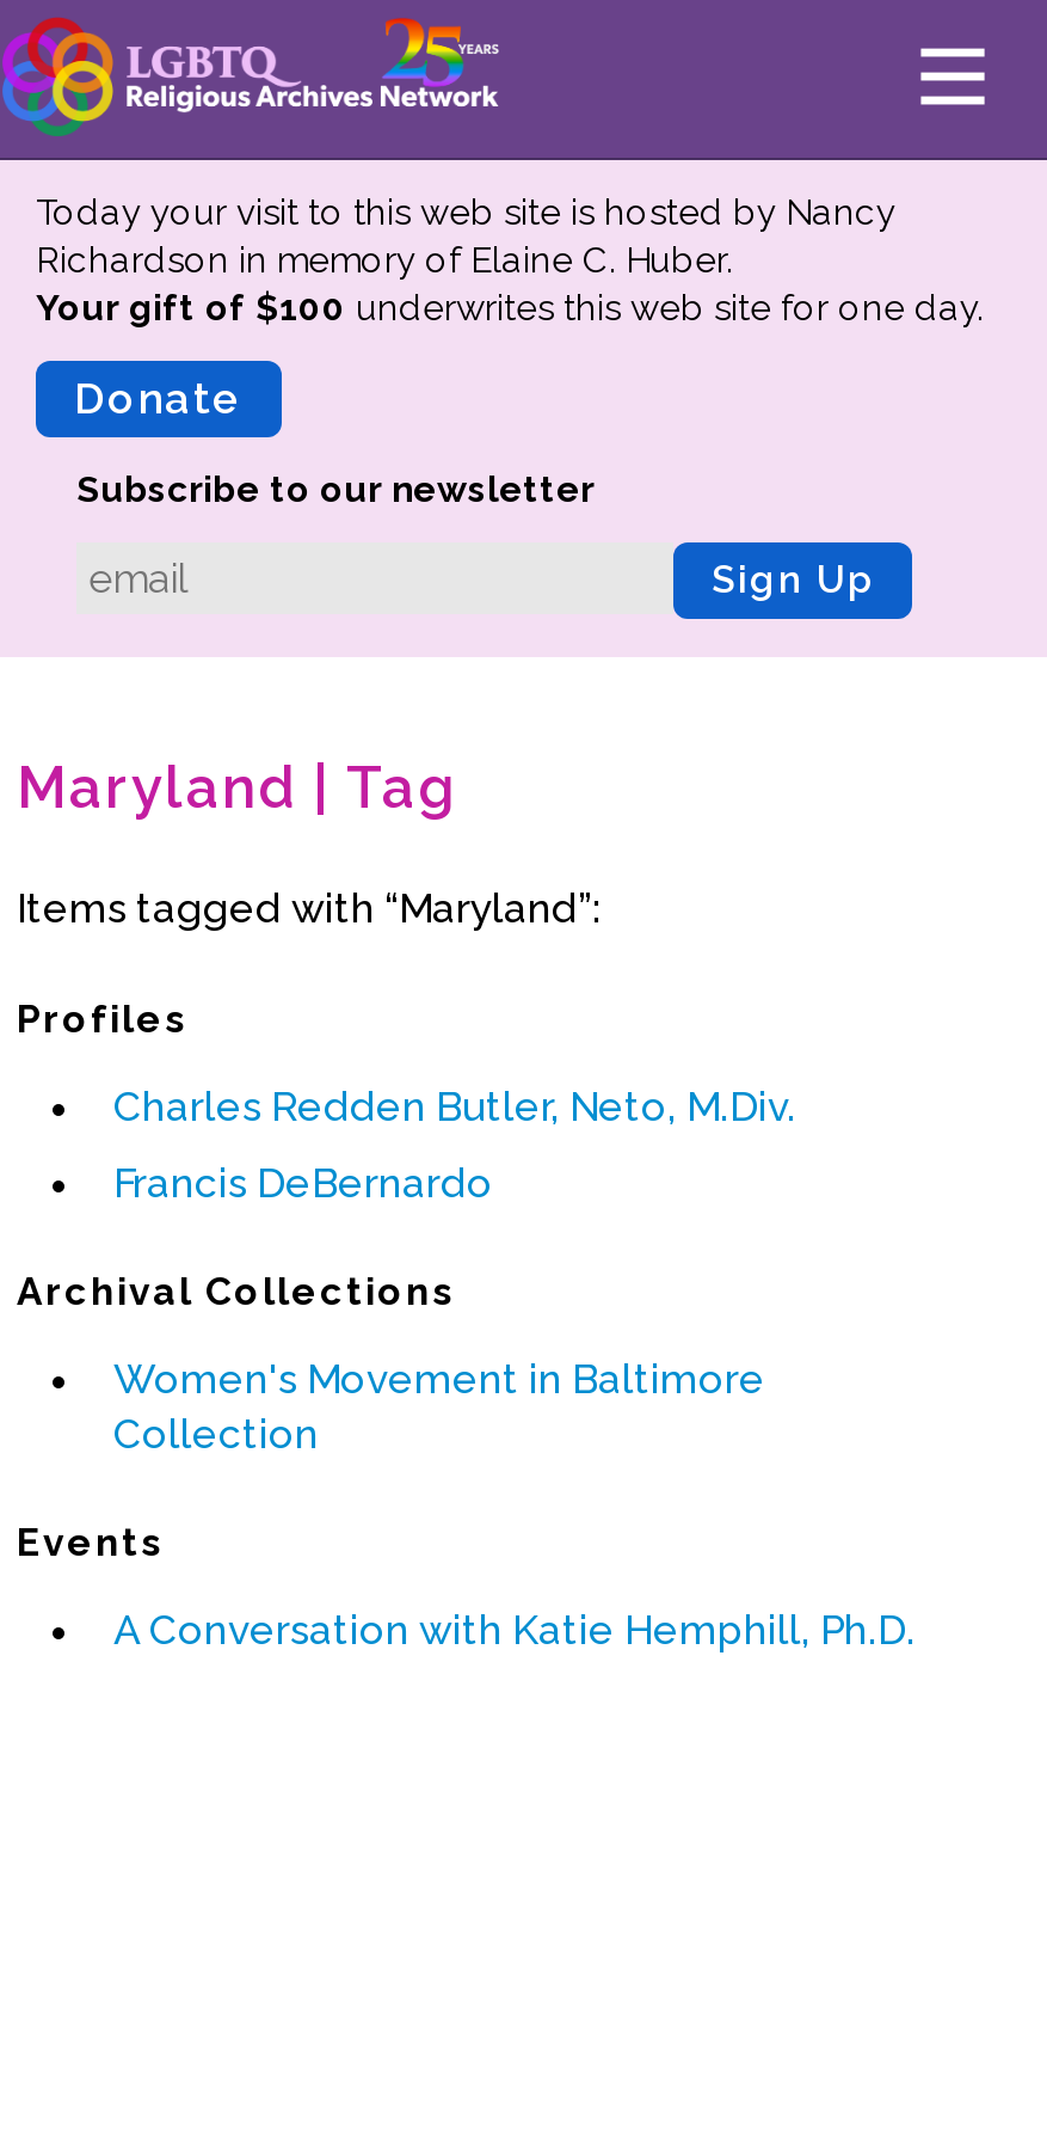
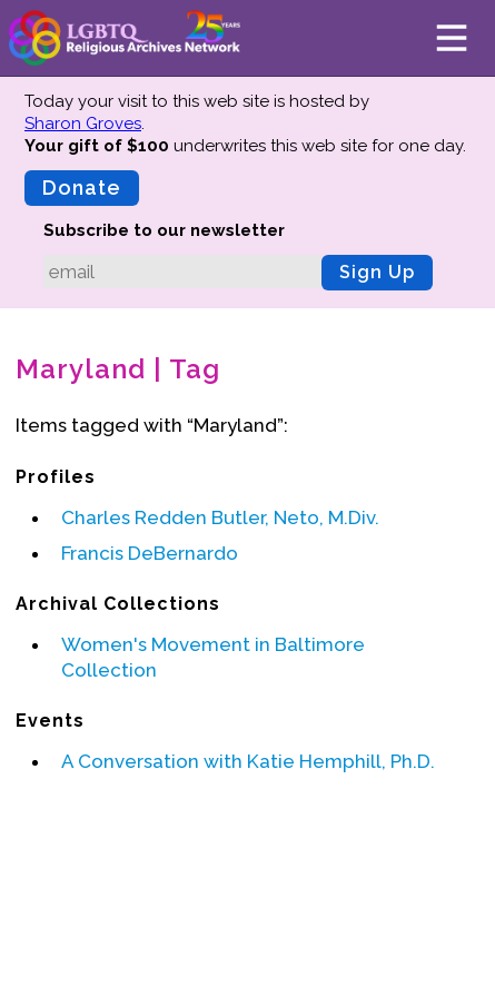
[36,191,895,282] Today your visit to this web site is hosted by Nancy | Richardson in memory of Elaine C. Huber. -> [24,91,369,134] Today your visit to this web site is hosted by | Sharon Groves.

